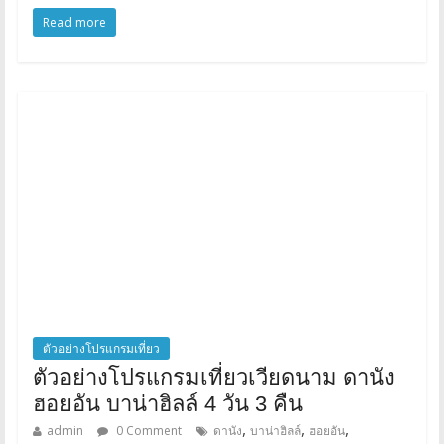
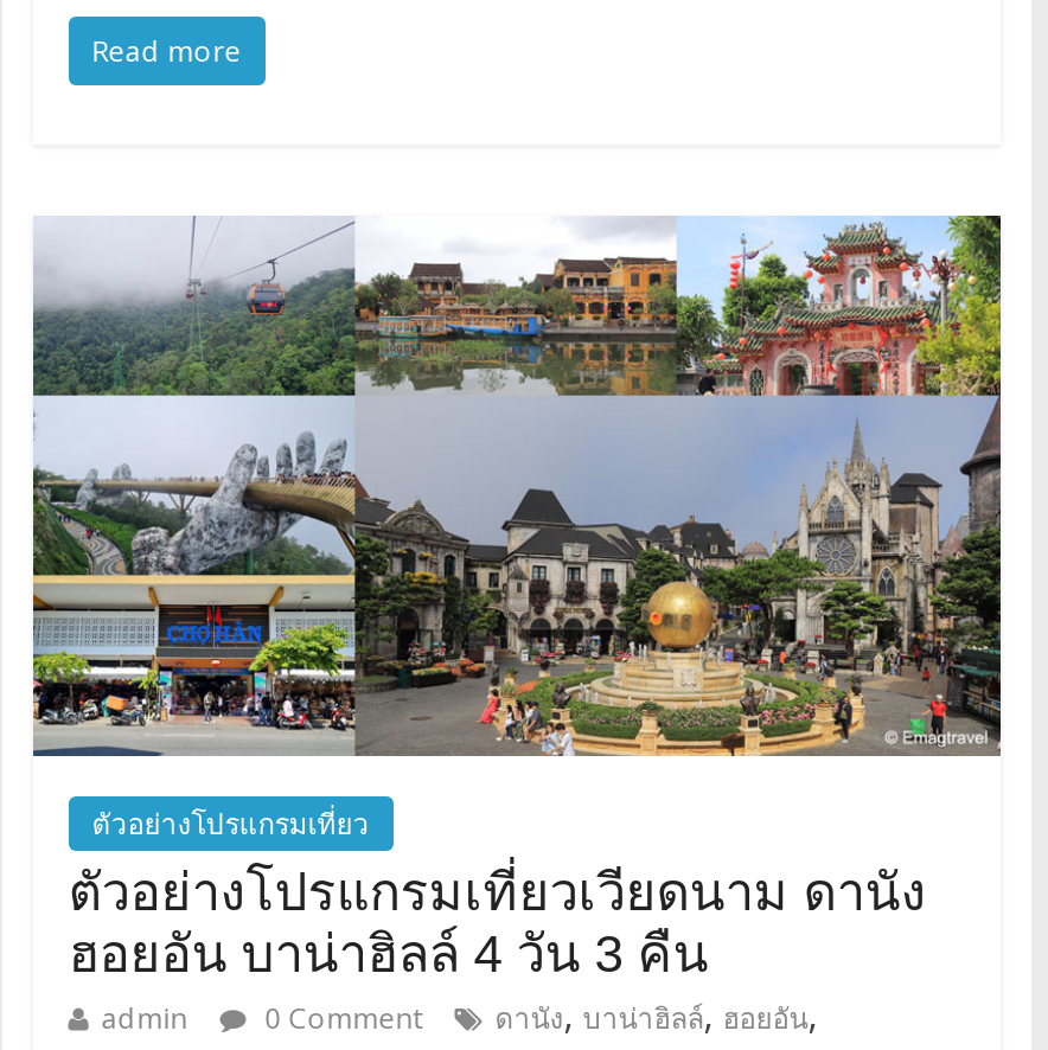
none -> [31,213,1003,758] [image]

